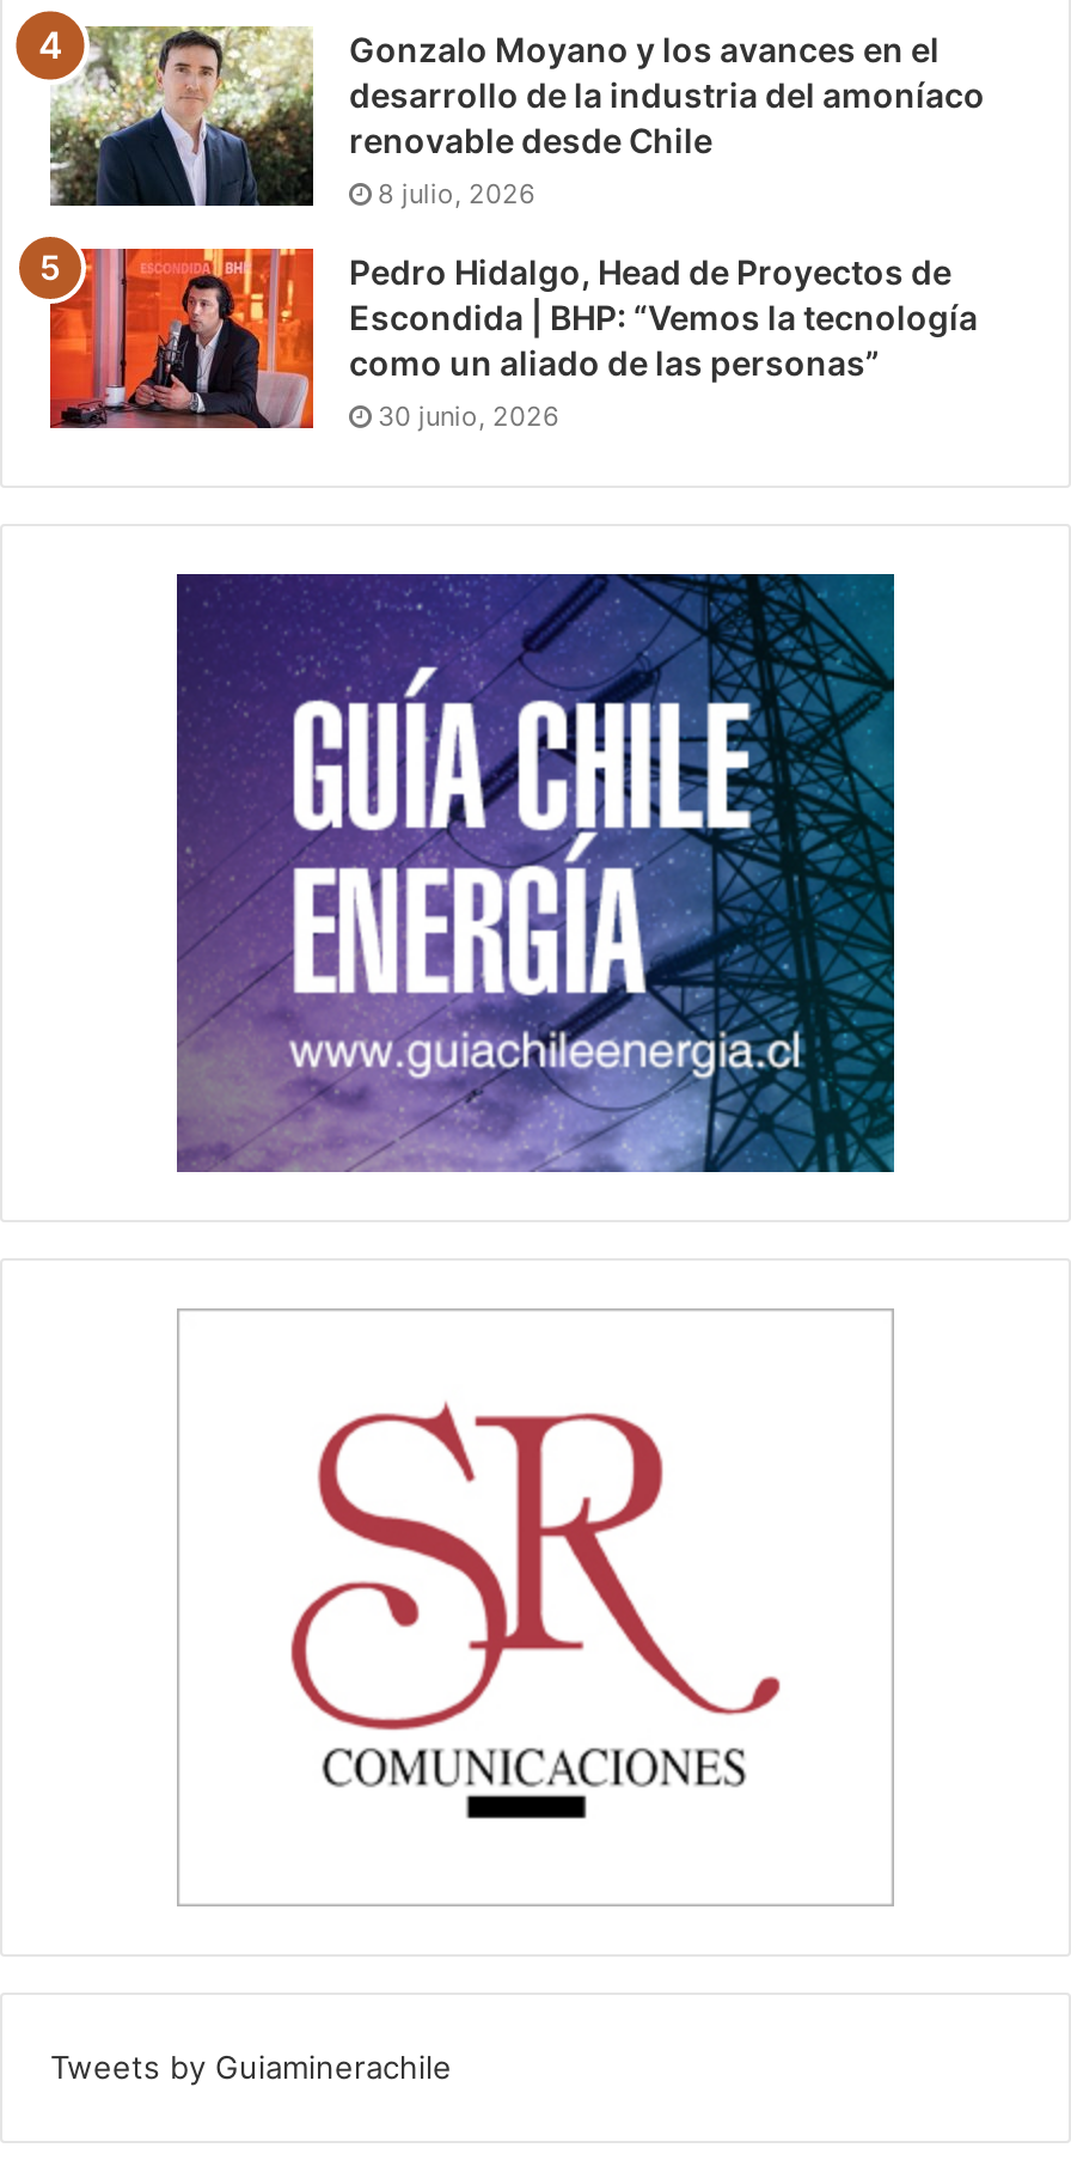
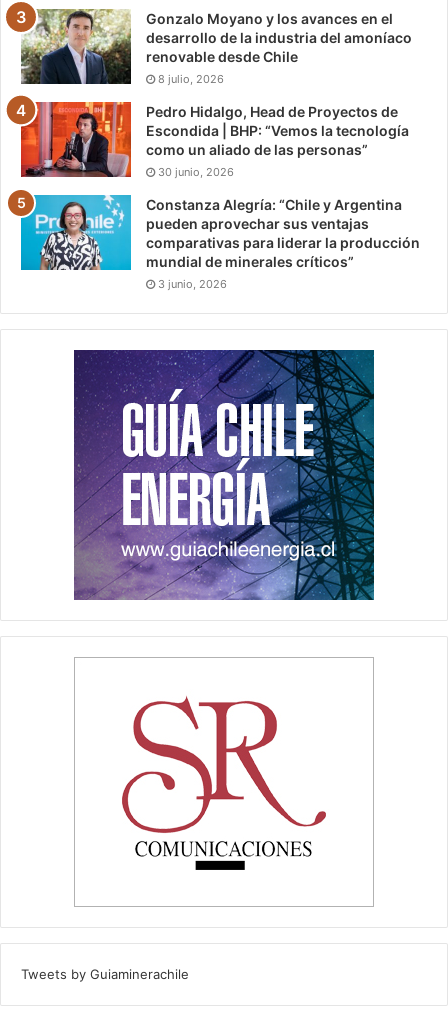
none -> [7,189,420,291] [image] | Constanza Alegría: “Chile y Argentina | pueden aprovechar sus ventajas | comparativas para liderar la producción | mundial de minerales críticos” | 3 junio, 2026

